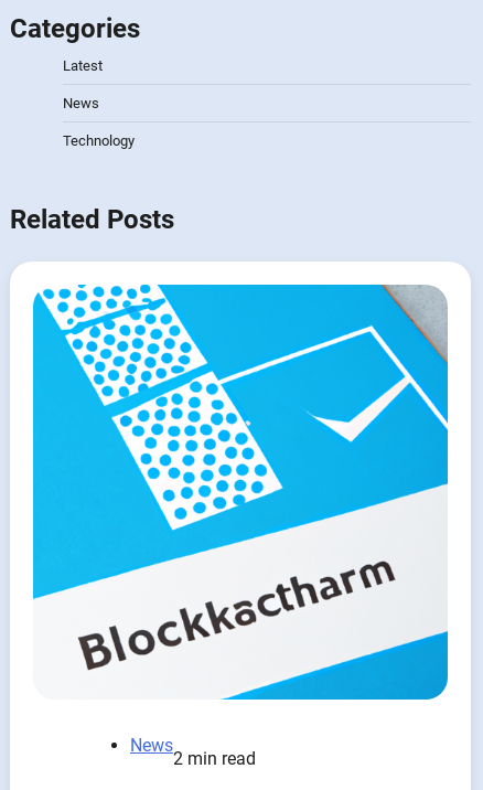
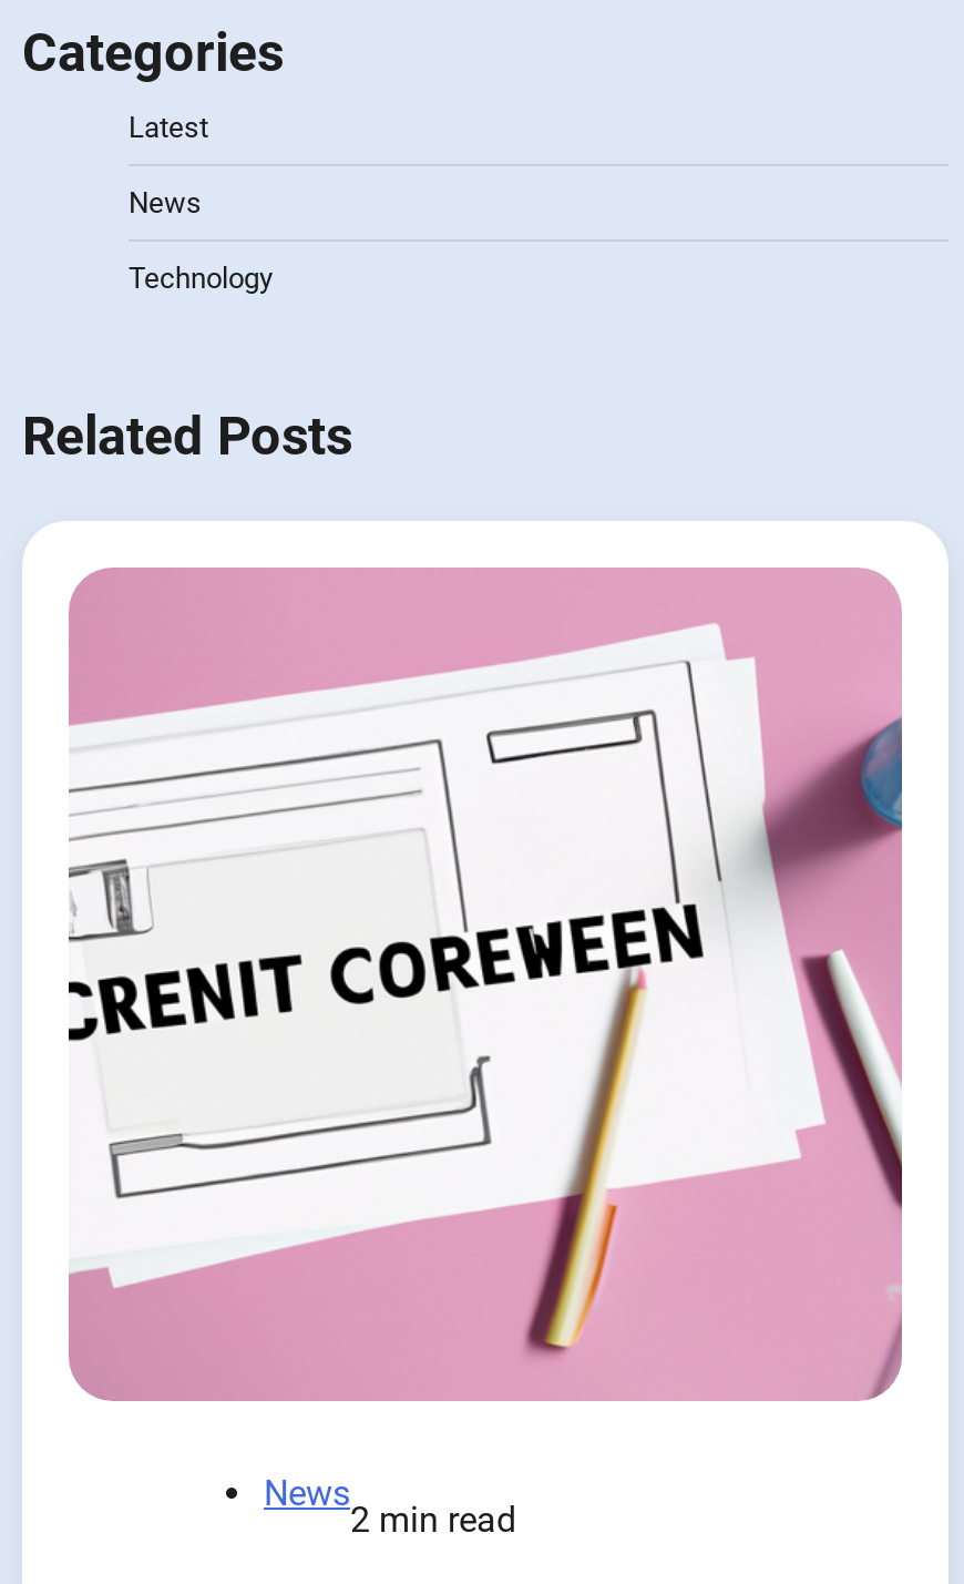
[32,284,449,701] [image] -> [66,565,904,1403] [image]

